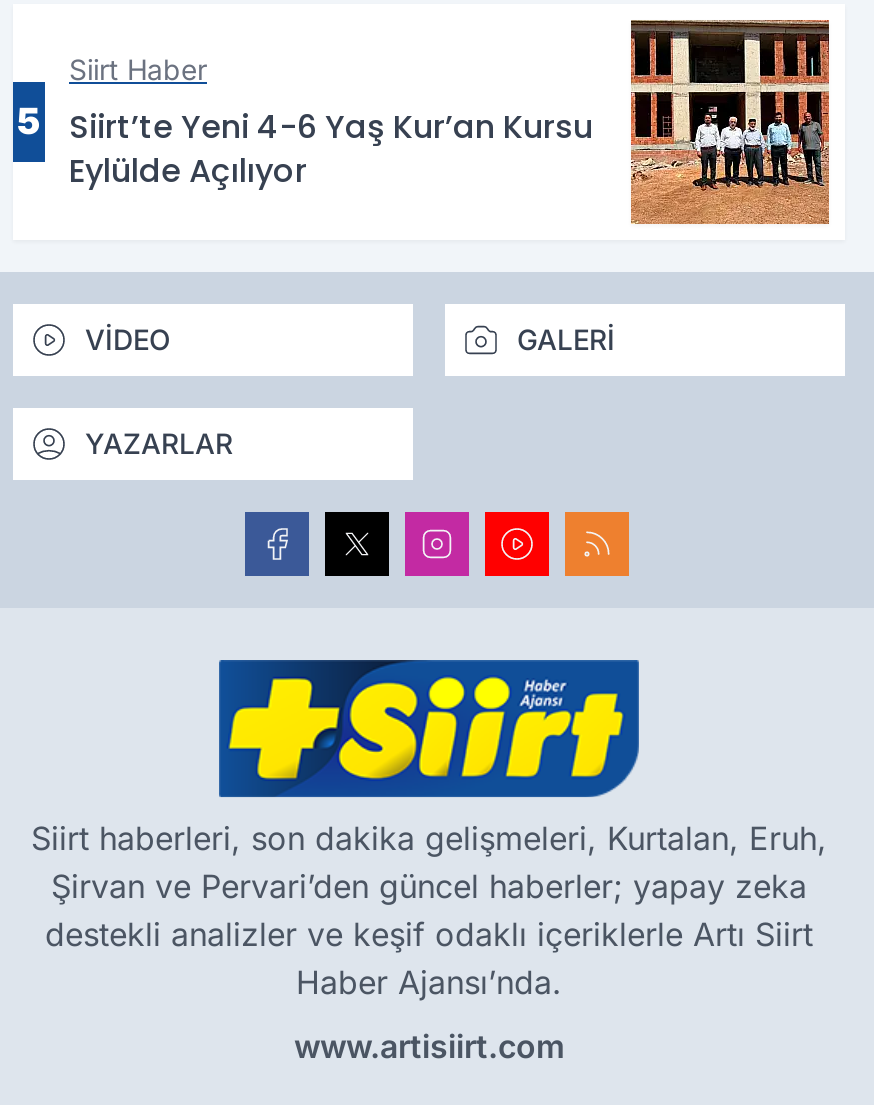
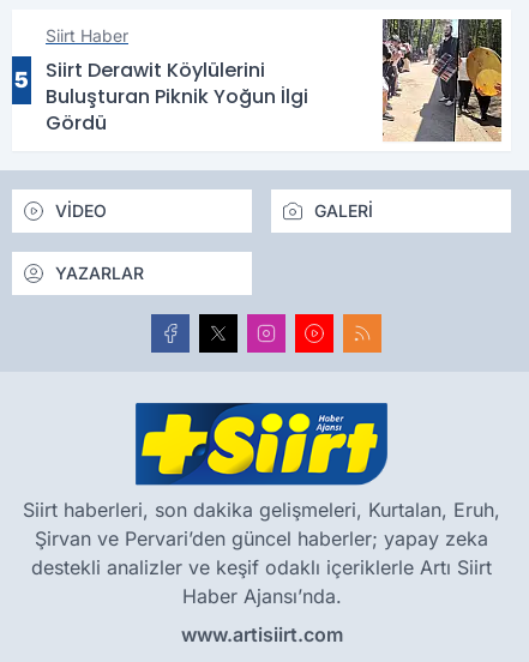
[629,18,831,226] [image] -> [381,18,503,143] [image]
[69,104,593,194] Siirt’te Yeni 4-6 Yaş Kur’an Kursu | Eylülde Açılıyor -> [46,56,308,137] Siirt Derawit Köylülerini | Buluşturan Piknik Yoğun İlgi | Gördü

